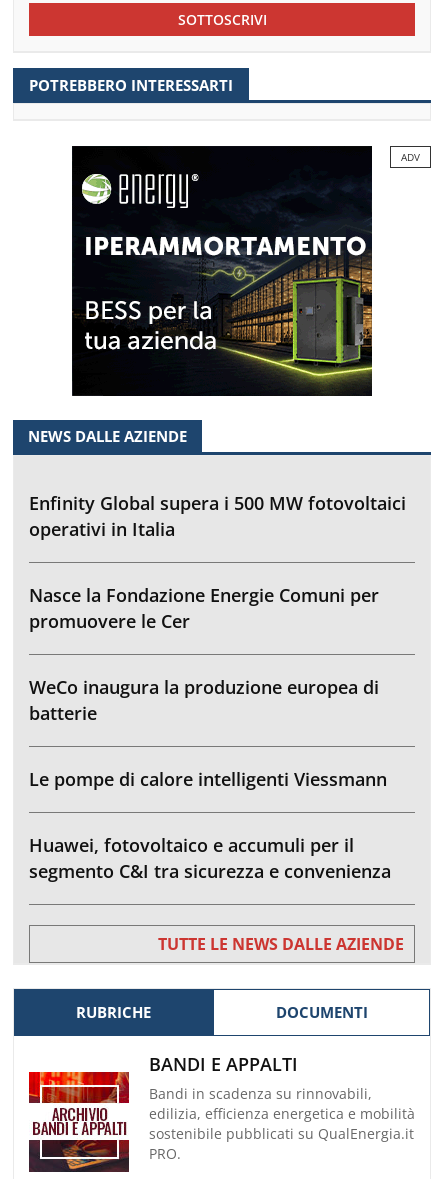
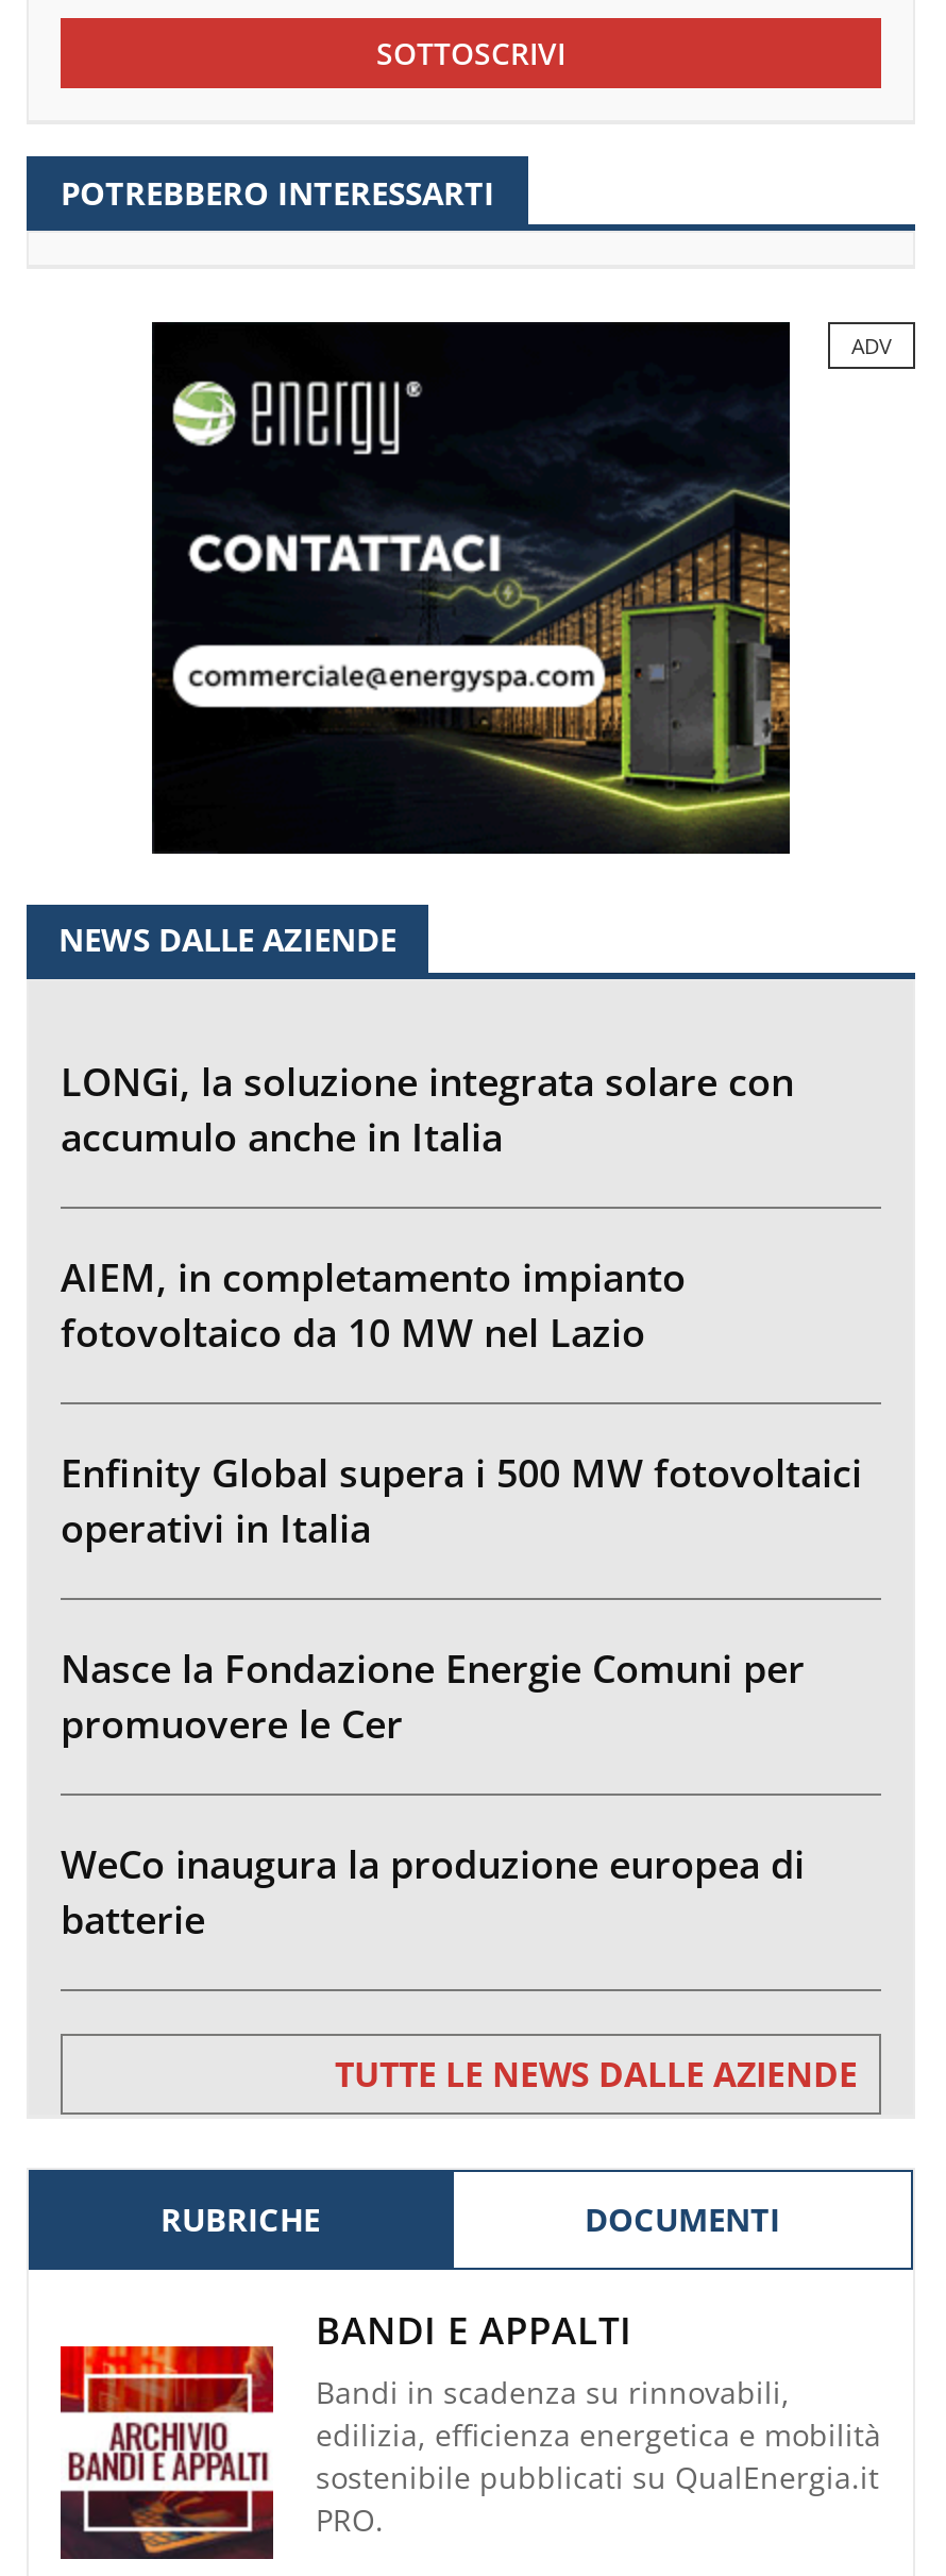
[85,225,372,271] [image] -> [182,488,790,588] [image]
[82,297,285,351] [image] -> [171,643,607,754] [image]
none -> [61,1055,794,1357] LONGi, la soluzione integrata solare con | accumulo anche in Italia | AIEM, in completamento impianto | fotovoltaico da 10 MW nel Lazio
moved [29,491,406,725] -> [61,1446,862,1944]: Enfinity Global supera i 500 MW fotovoltaici | operativi in Italia | Nasce la Fondazione Energie Comuni per | promuovere le Cer | WeCo inaugura la produzione europea di | batterie
[29,767,391,883] Le pompe di calore intelligenti Viessmann | Huawei, fotovoltaico e accumuli per il | segmento C&I tra sicurezza e convenienza -> none

